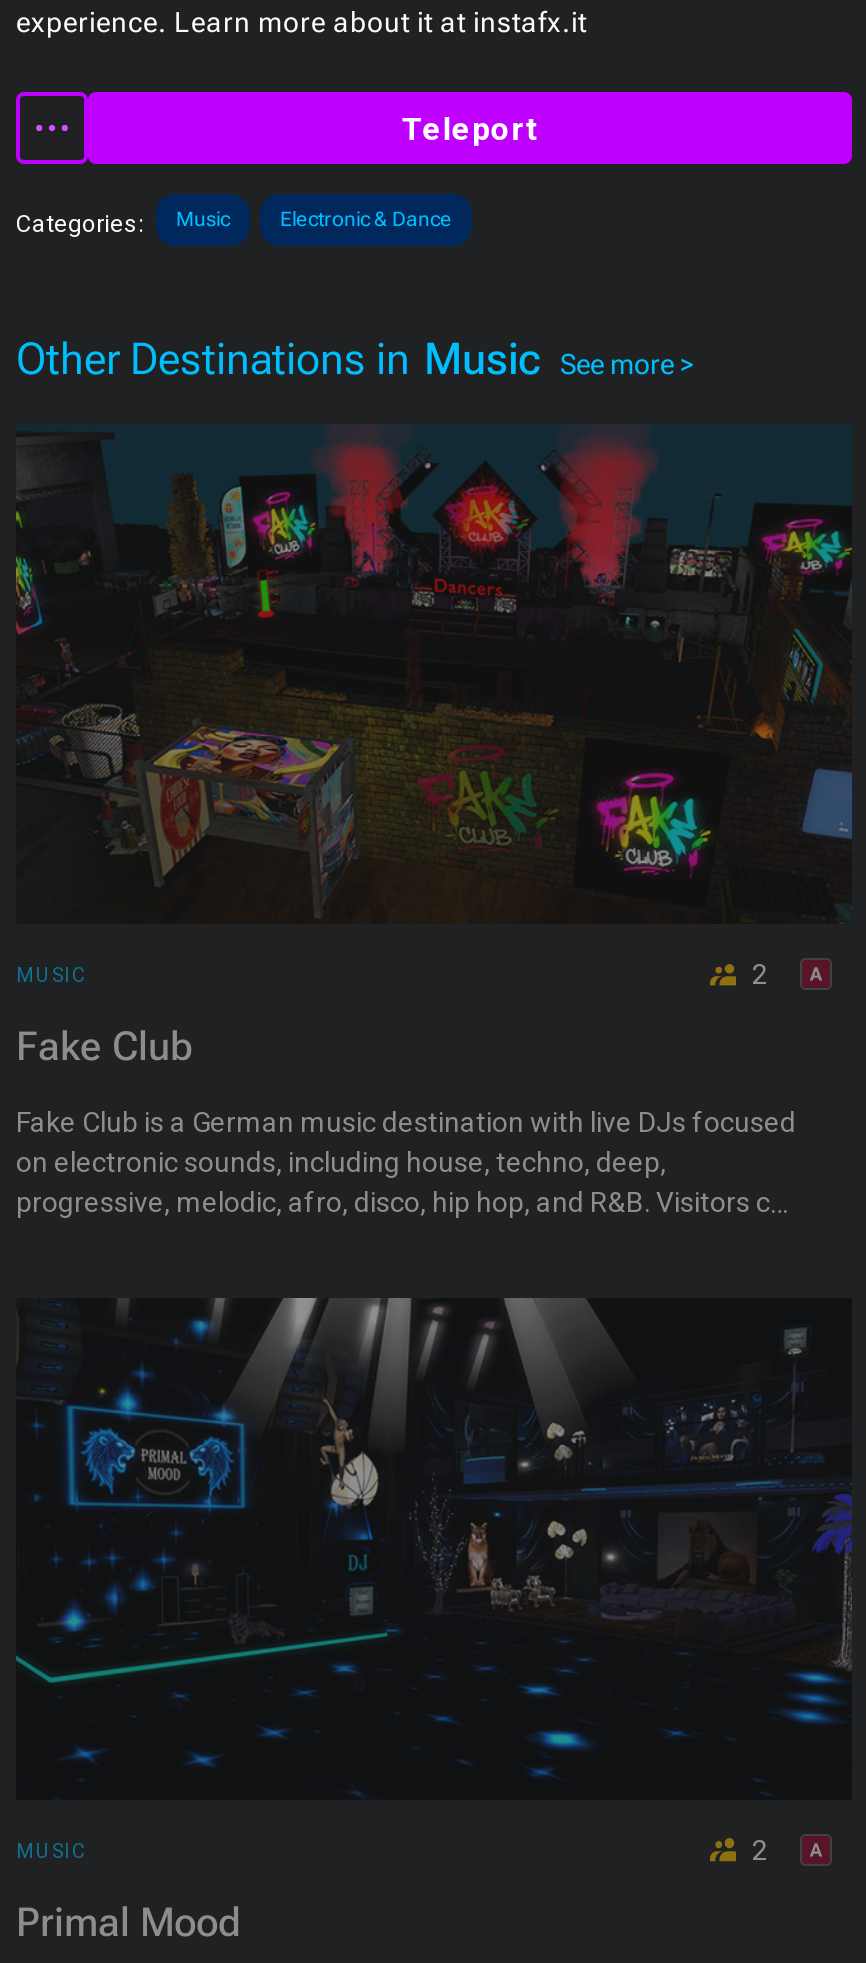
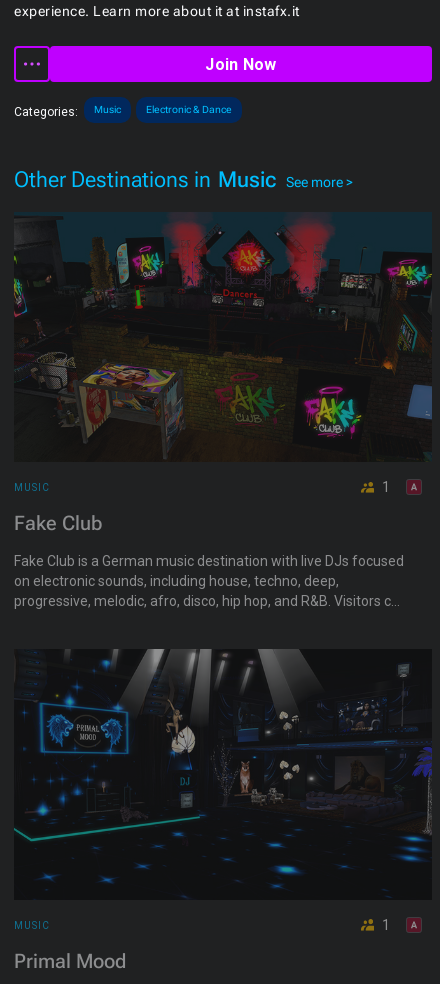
[402,109,538,147] Teleport -> [205,55,277,74] Join Now
[752,959,768,991] 2 -> [382,479,390,495] 1
[752,1834,768,1866] 2 -> [382,917,390,933] 1

